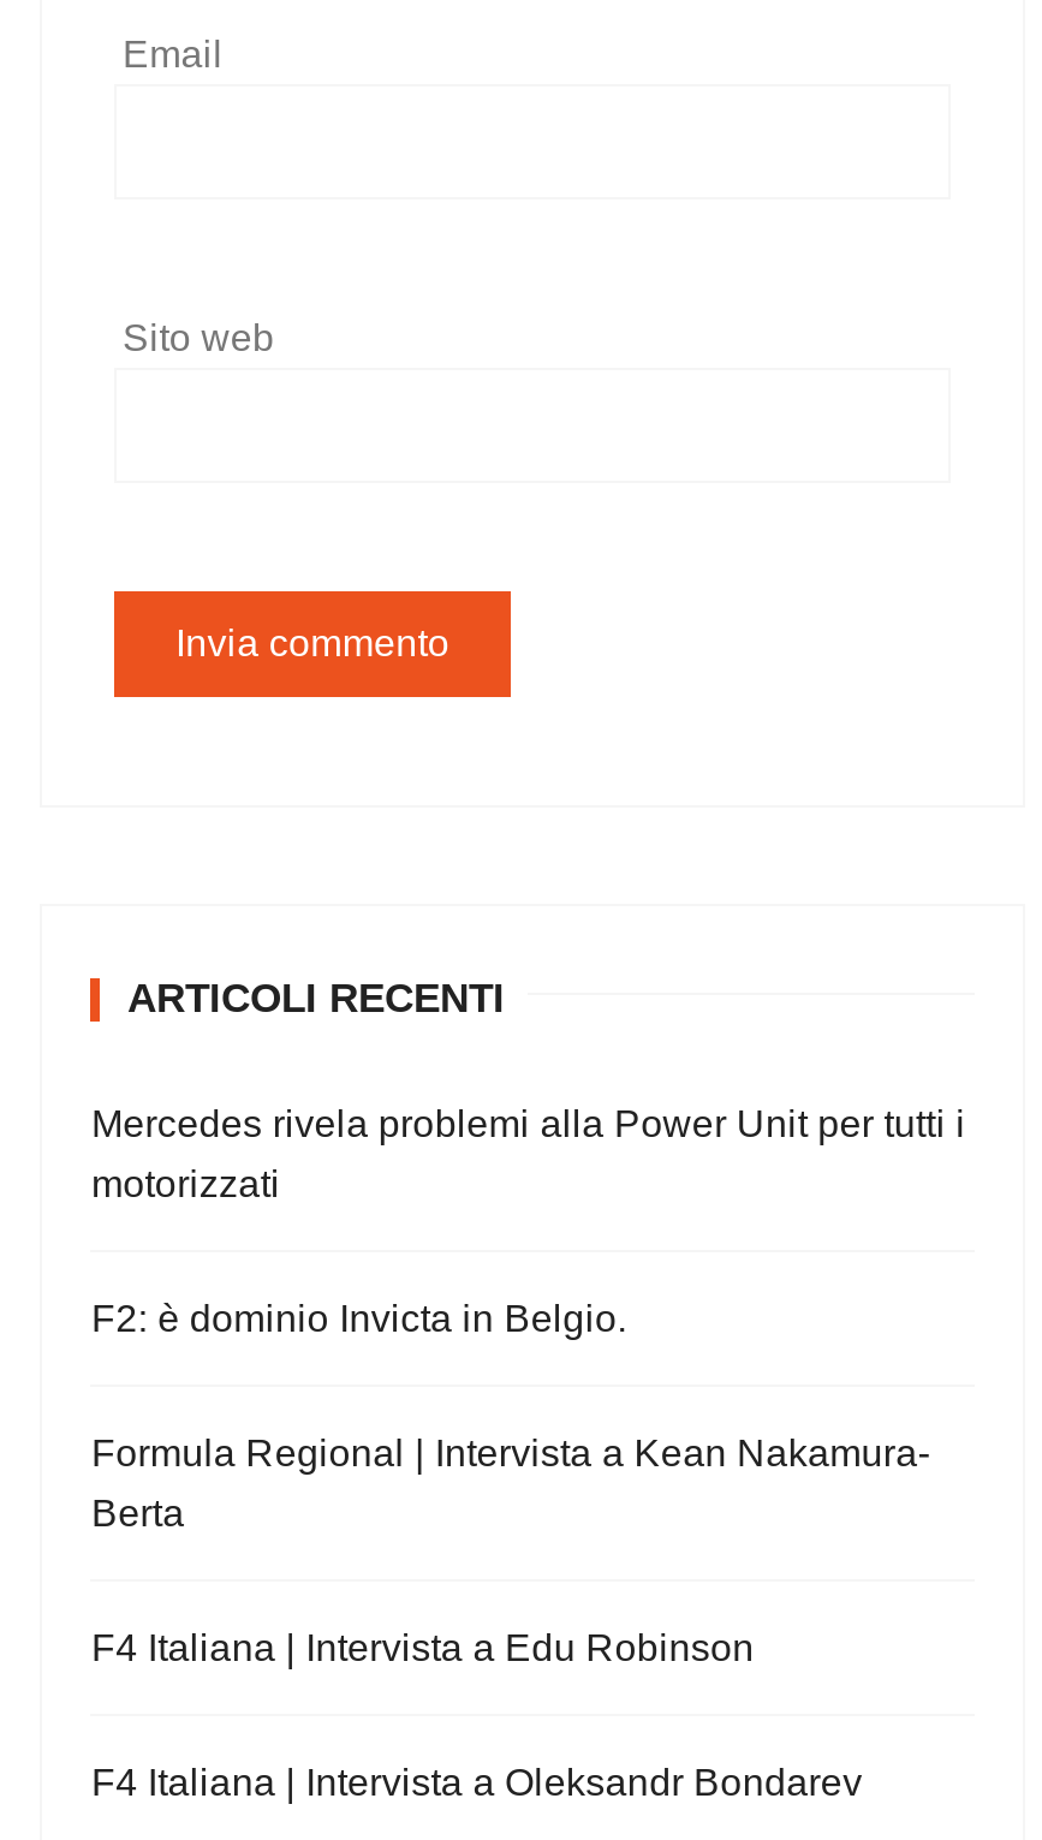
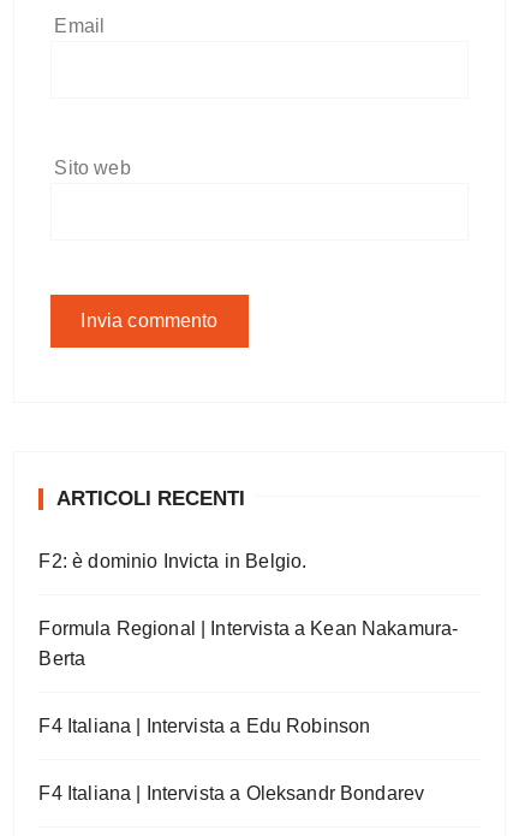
[91,1103,966,1204] Mercedes rivela problemi alla Power Unit per tutti i | motorizzati -> none

